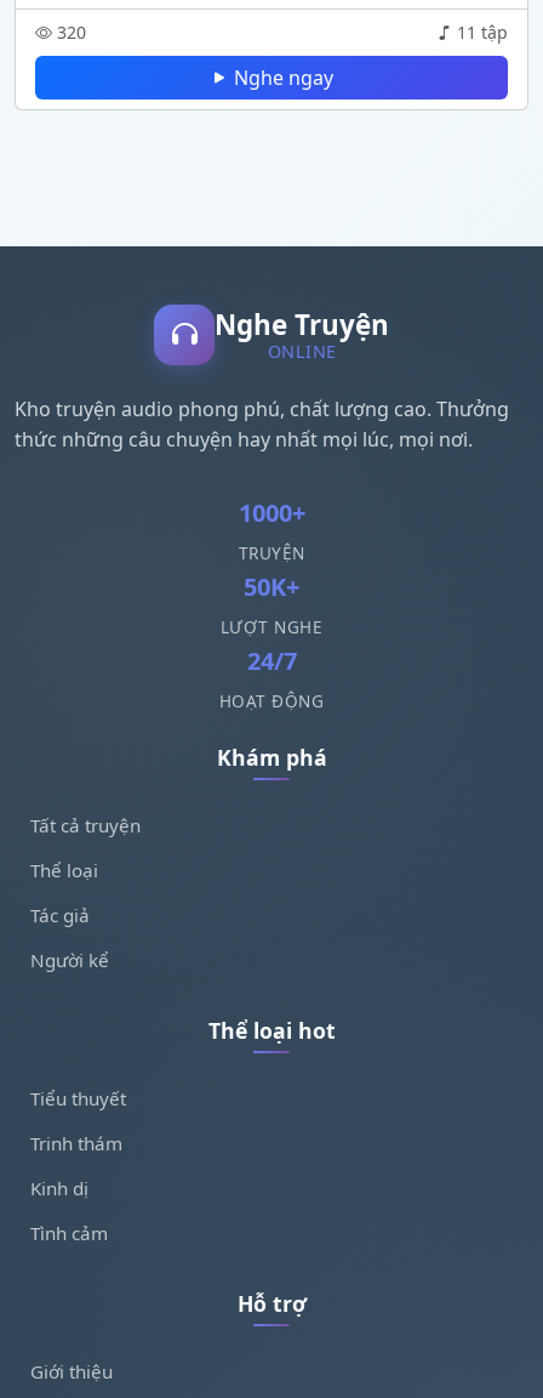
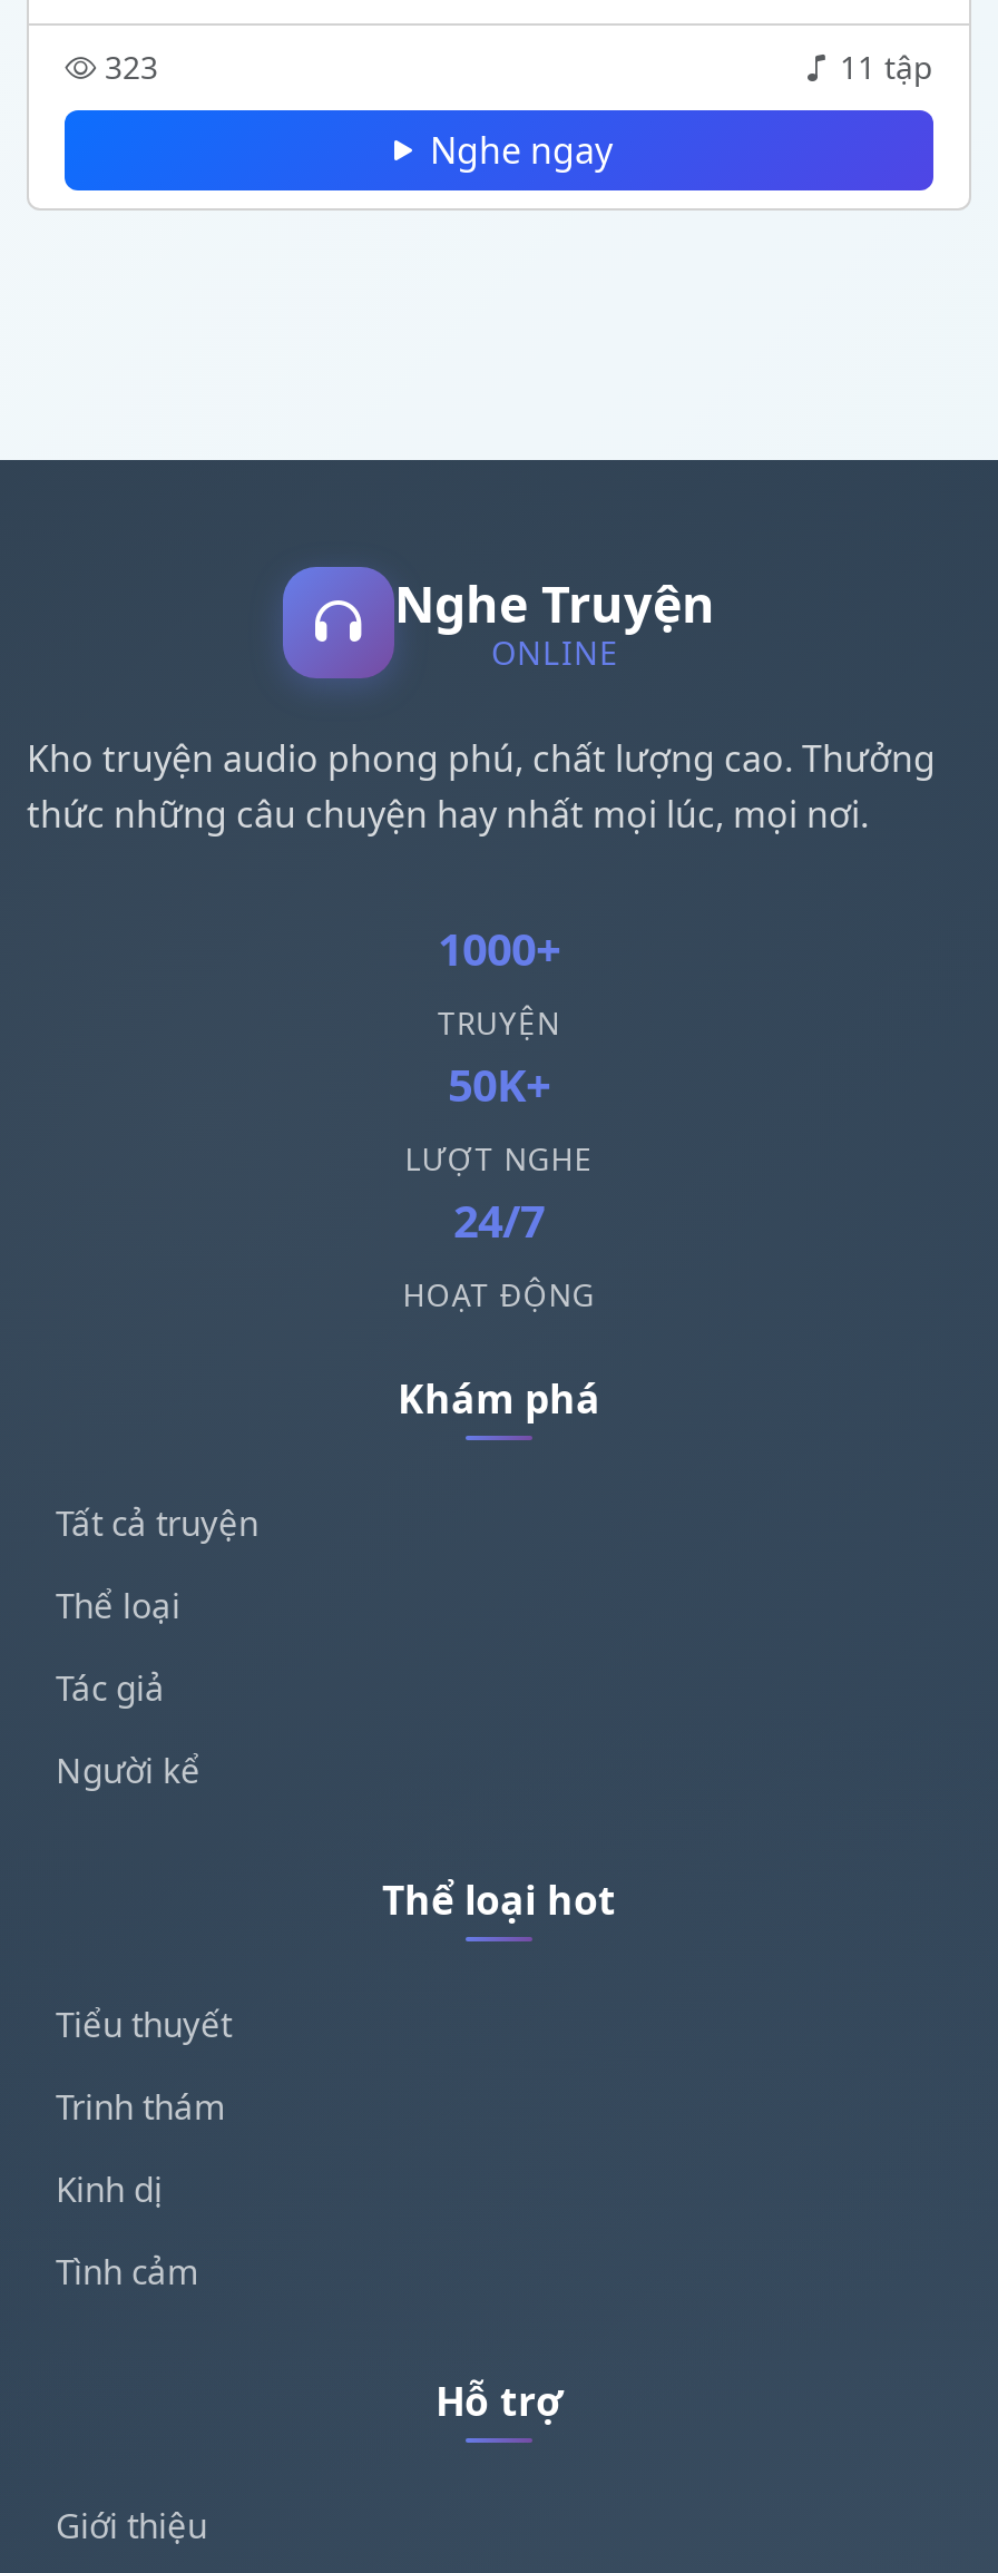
[57,21,86,44] 320 -> [105,46,158,88] 323

